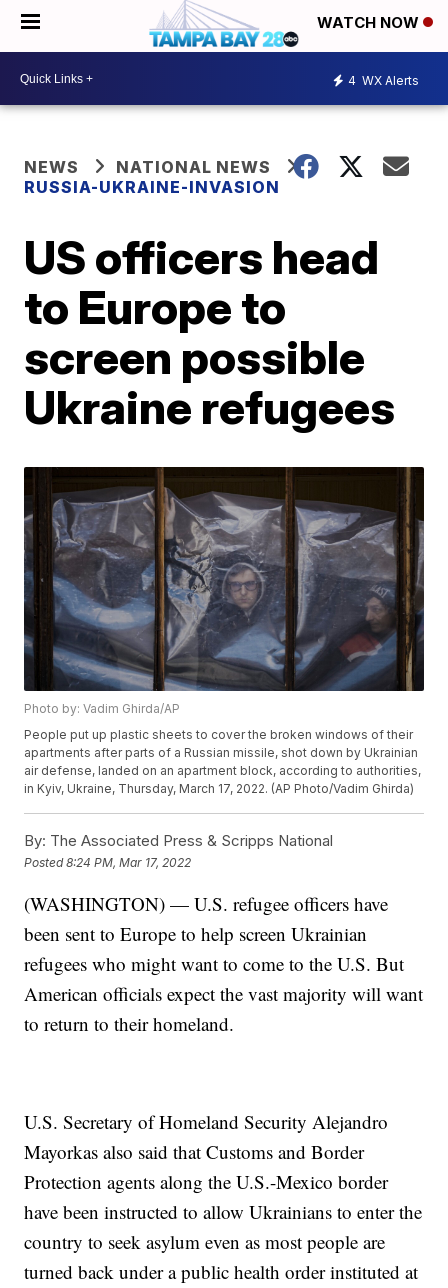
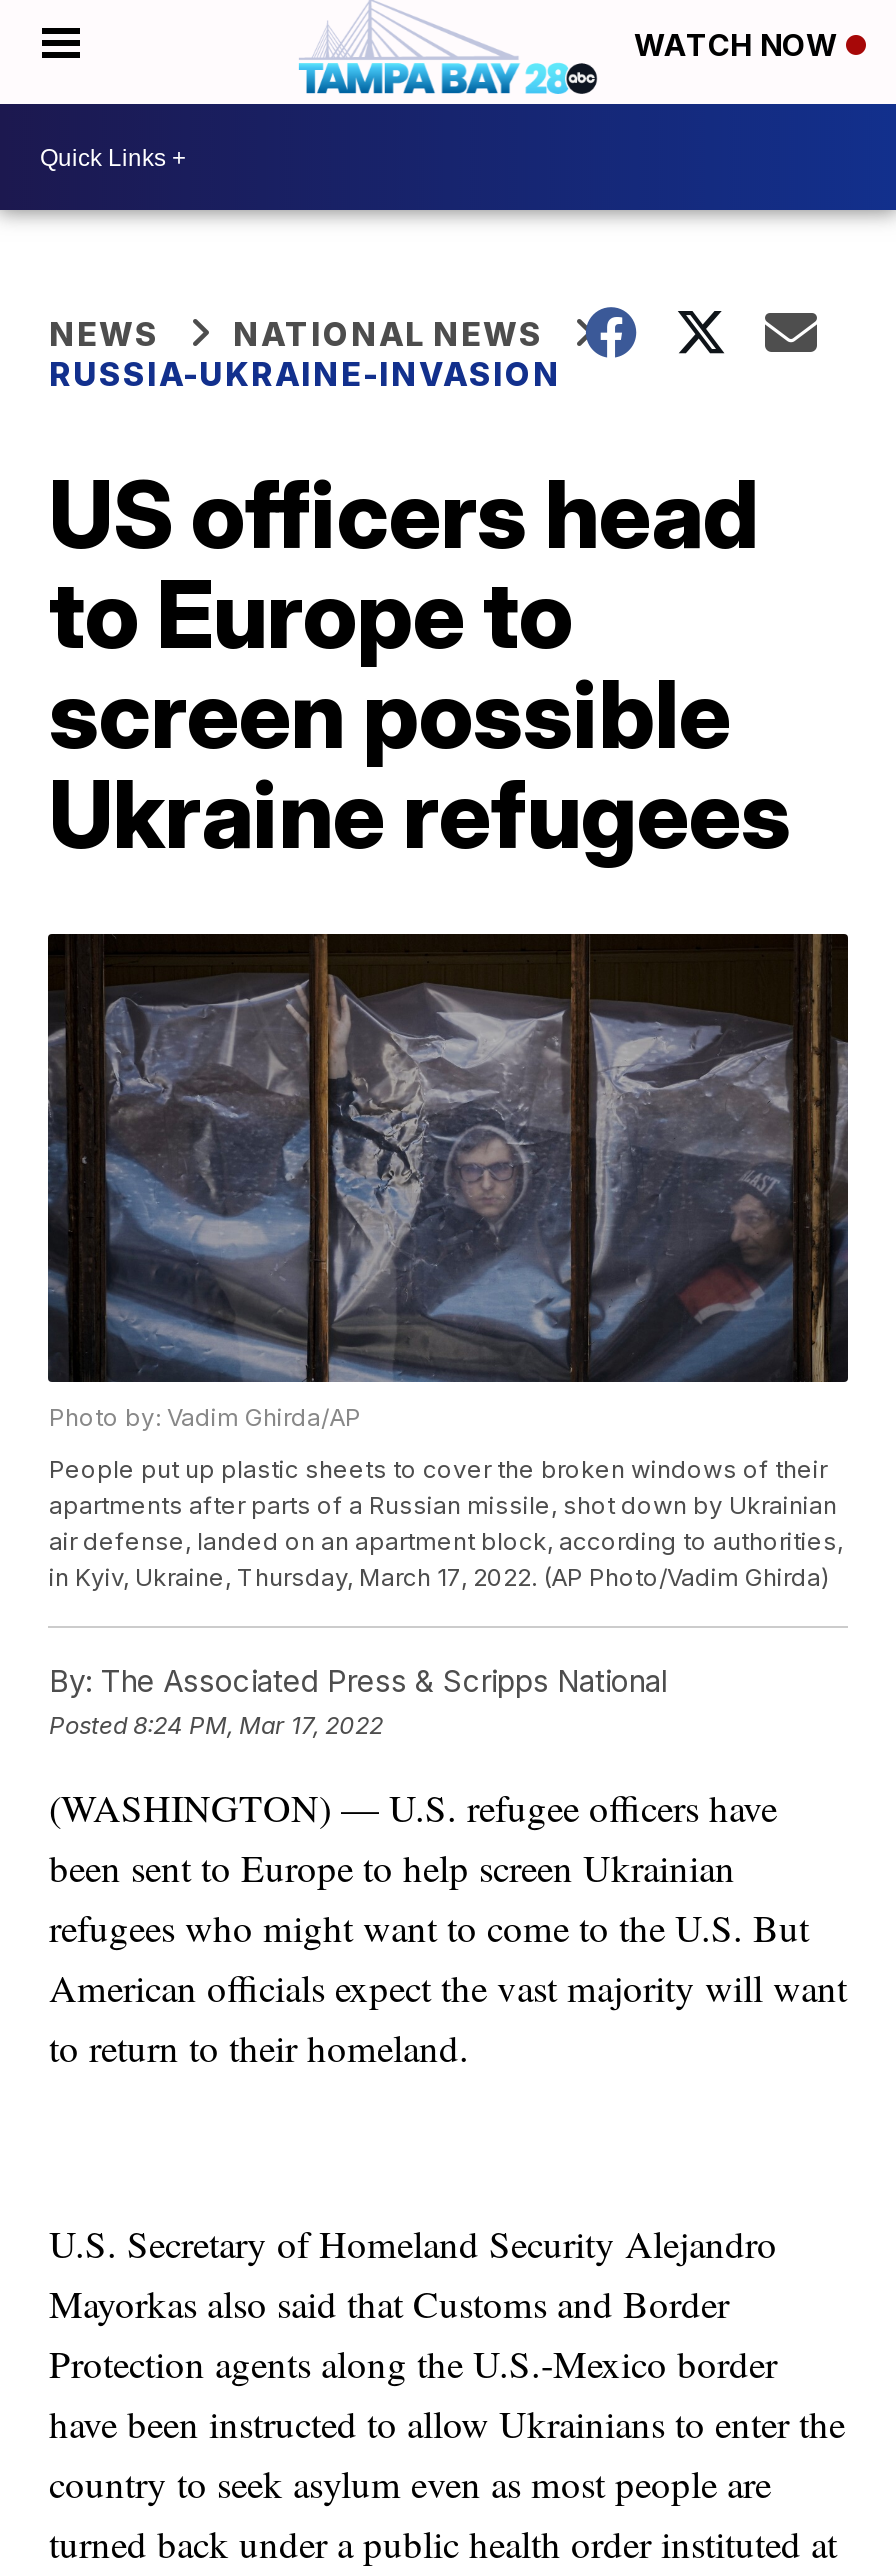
[348,72,419,87] 4 WX Alerts -> none

